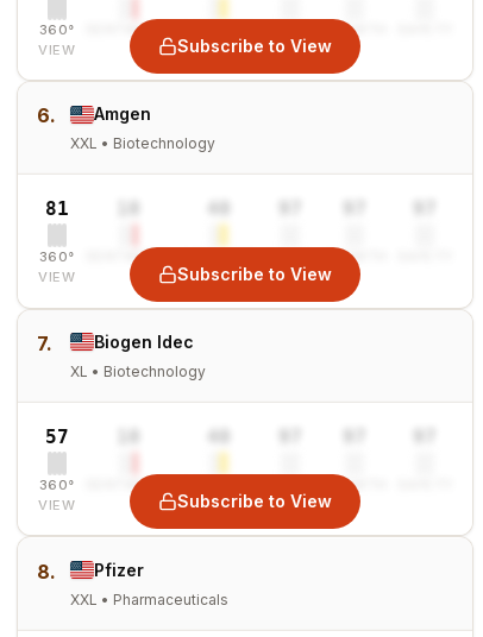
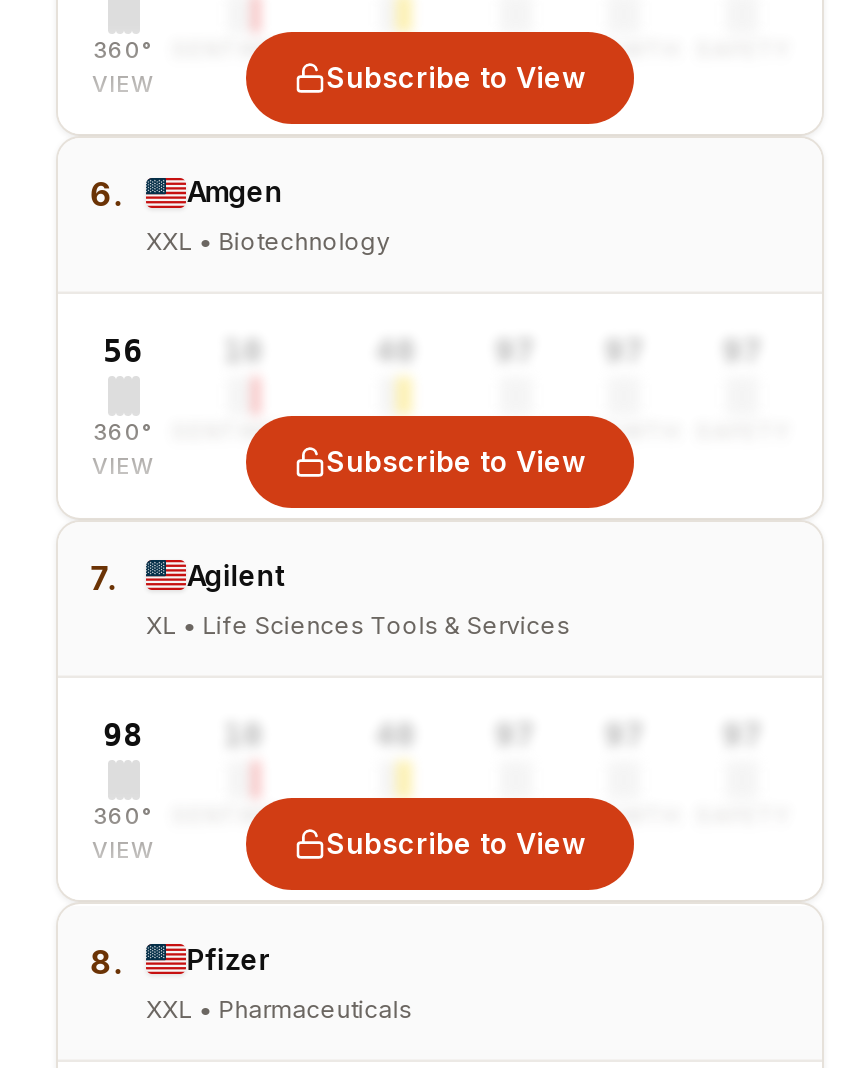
[45,198,68,220] 81 -> [103,332,143,370] 56
[94,331,194,352] Biogen Idec -> [186,558,284,592] Agilent
[70,362,206,380] XL • Biotechnology -> [146,610,570,640] XL • Life Sciences Tools & Services
[45,425,68,448] 57 -> [103,716,143,754] 98

